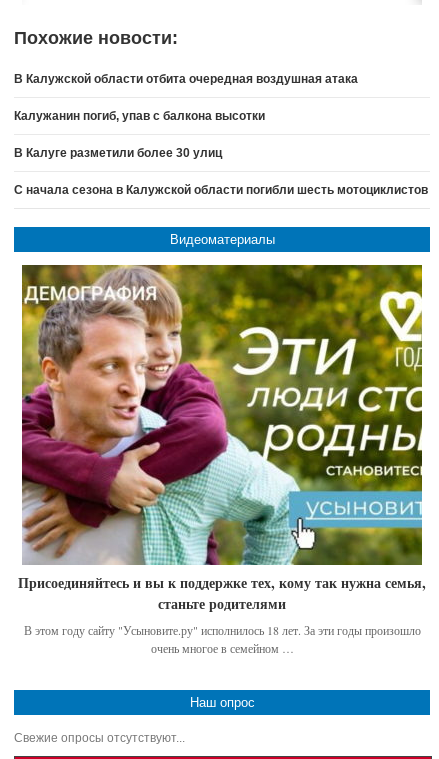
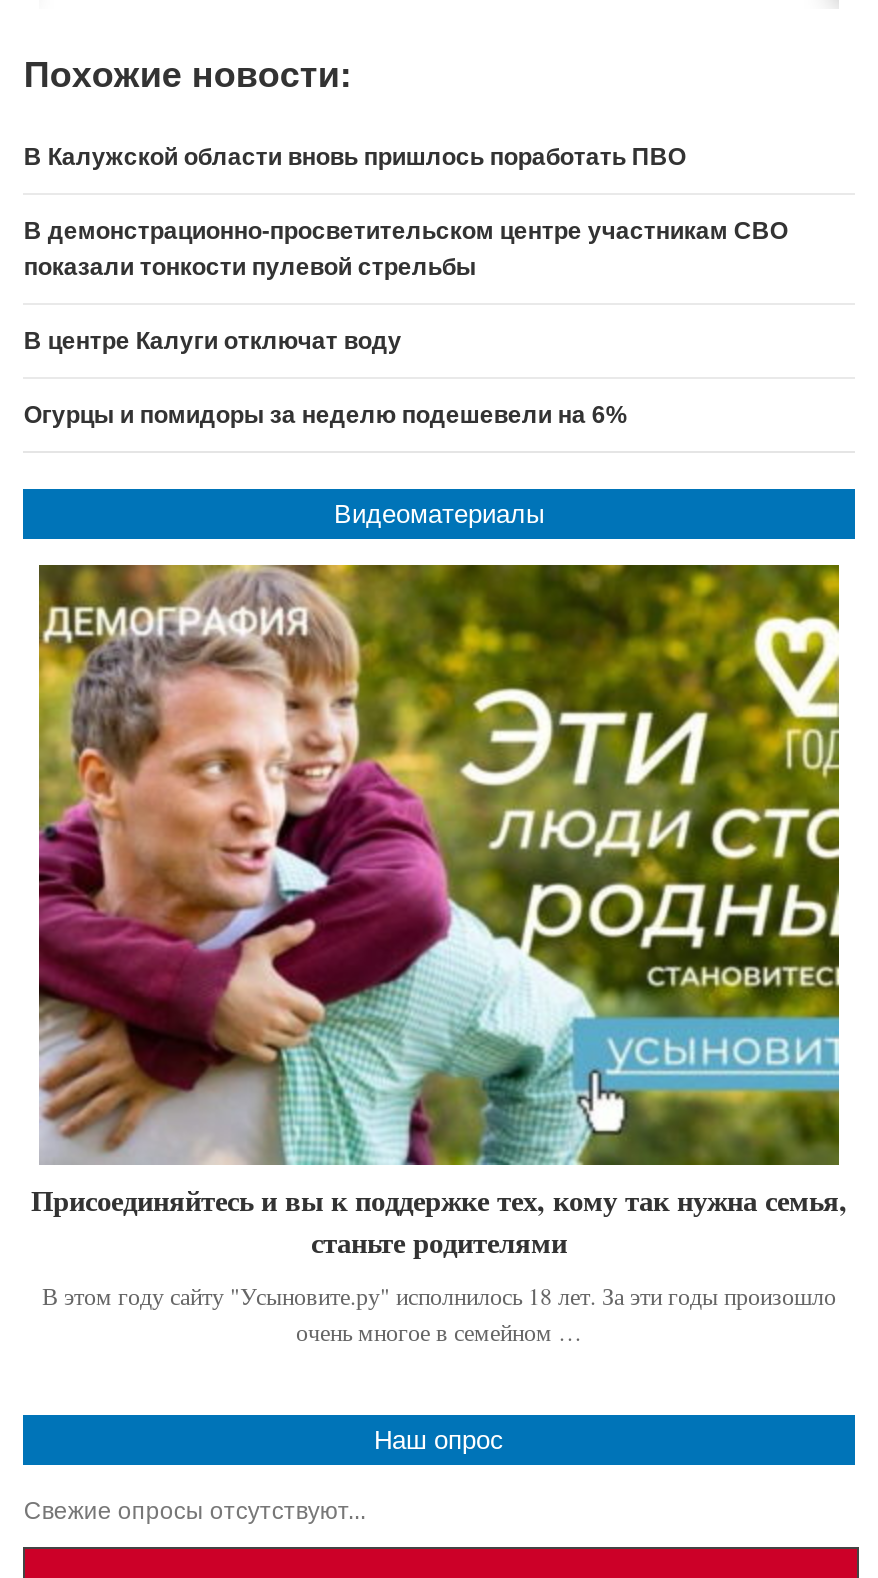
[14,72,358,86] В Калужской области отбита очередная воздушная атака -> [24,143,686,171] В Калужской области вновь пришлось поработать ПВО
[14,109,265,123] Калужанин погиб, упав с балкона высотки -> [24,217,788,281] В демонстрационно-просветительском центре участникам СВО | показали тонкости пулевой стрельбы
[14,146,222,160] В Калуге разметили более 30 улиц -> [24,327,402,355] В центре Калуги отключат воду
[14,183,428,197] С начала сезона в Калужской области погибли шесть мотоциклистов -> [24,401,628,429] Огурцы и помидоры за неделю подешевели на 6%

